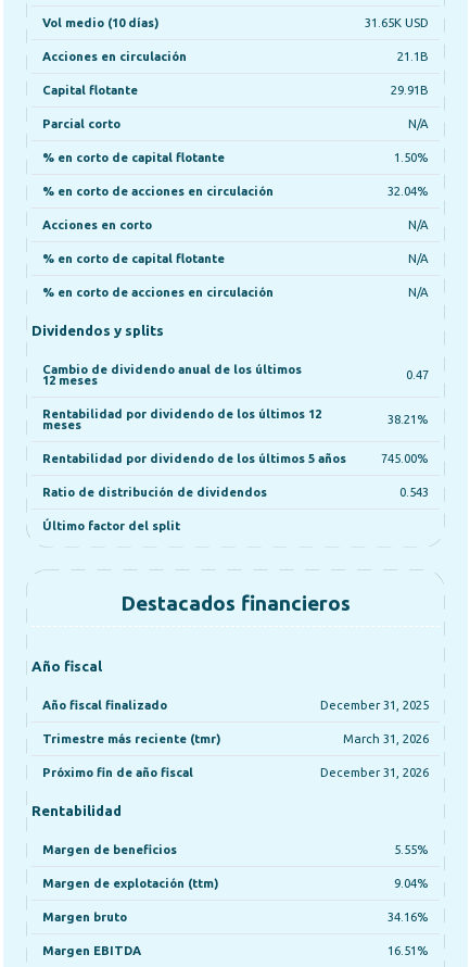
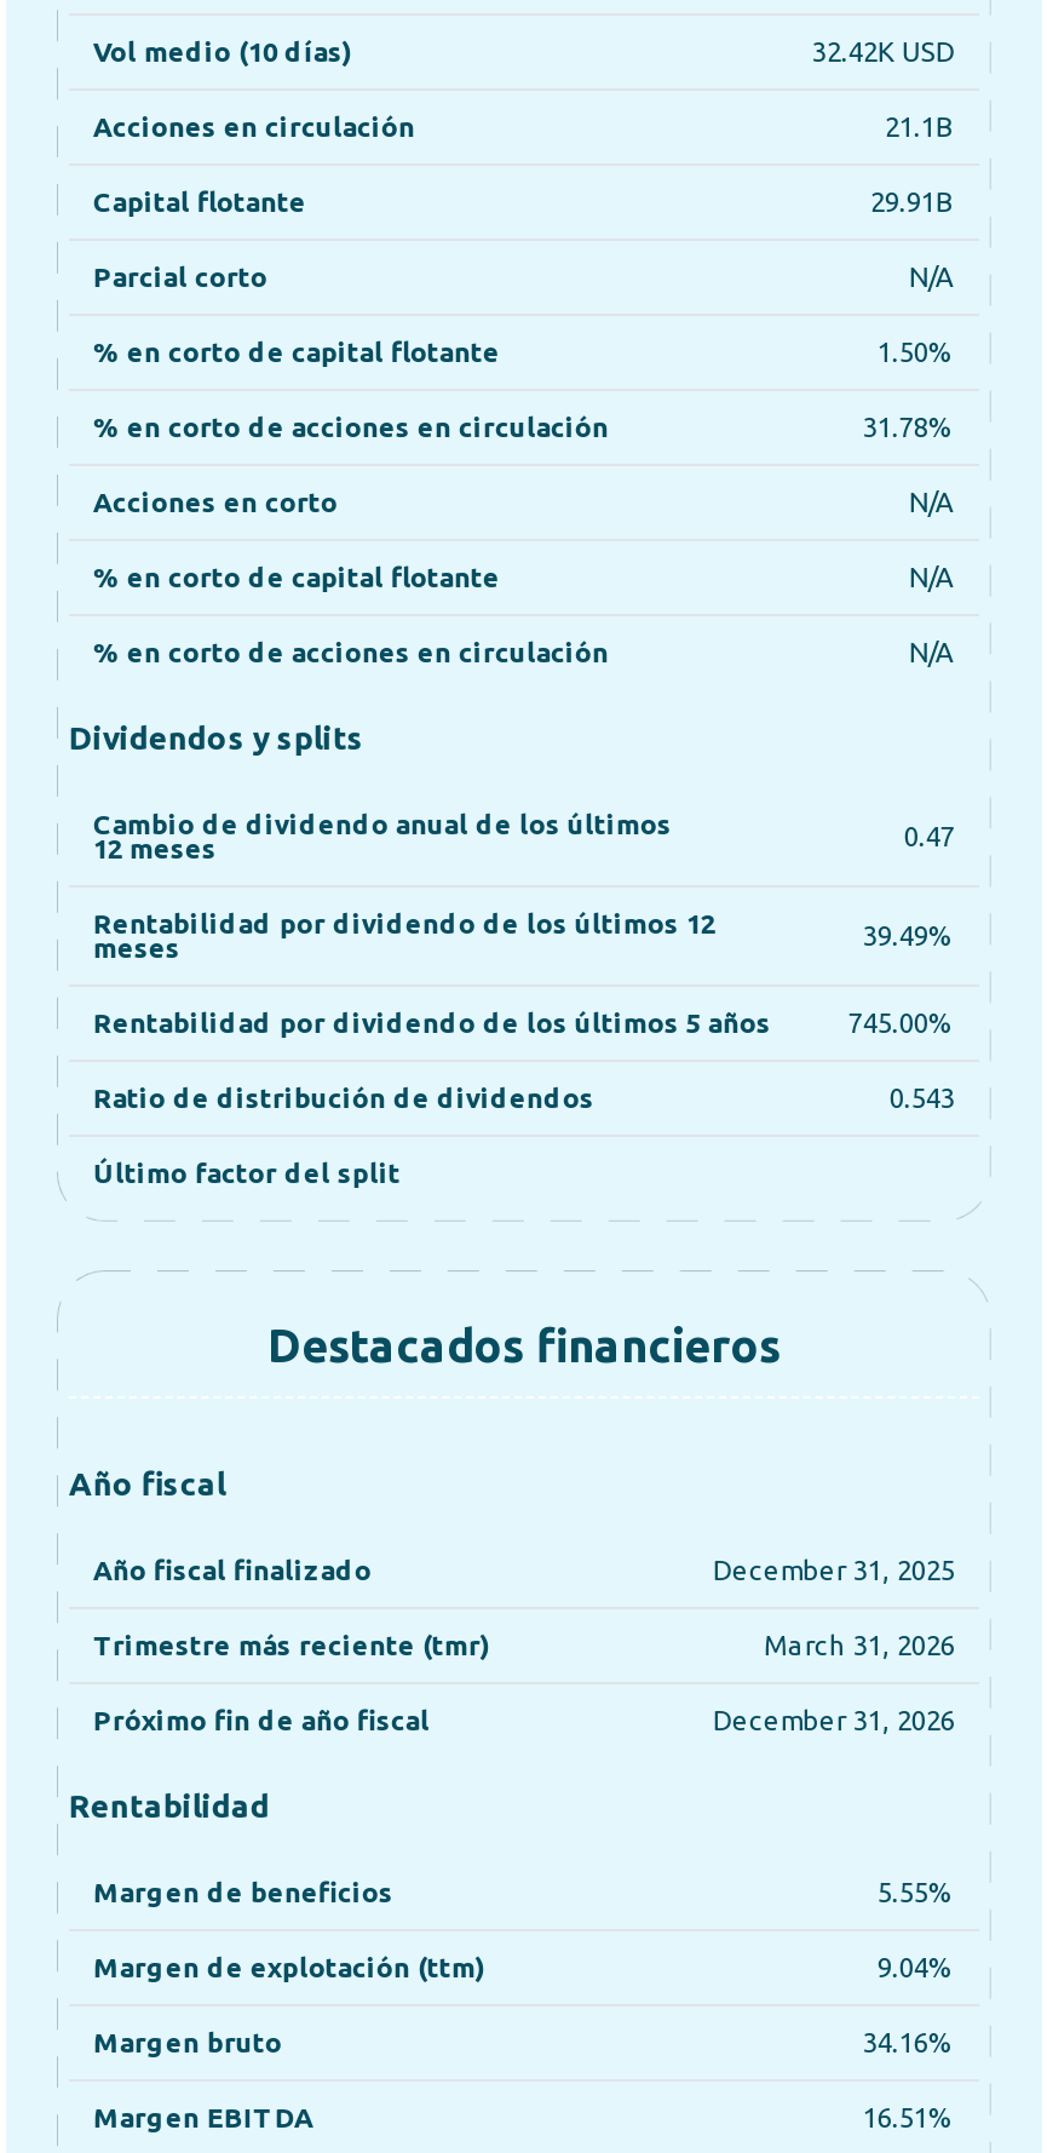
[365,16,429,30] 31.65K USD -> [812,35,955,66] 32.42K USD
[387,184,429,198] 32.04% -> [863,410,955,441] 31.78%
[387,412,429,426] 38.21% -> [863,919,955,950] 39.49%

